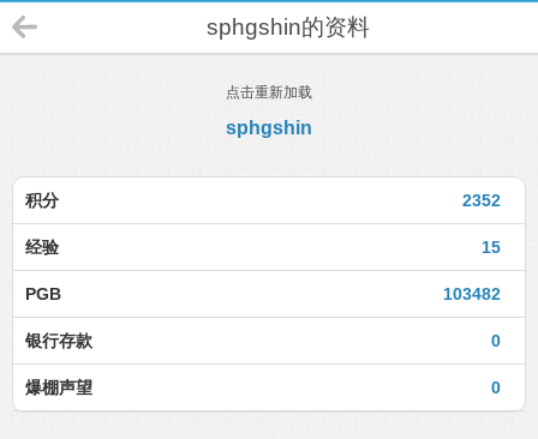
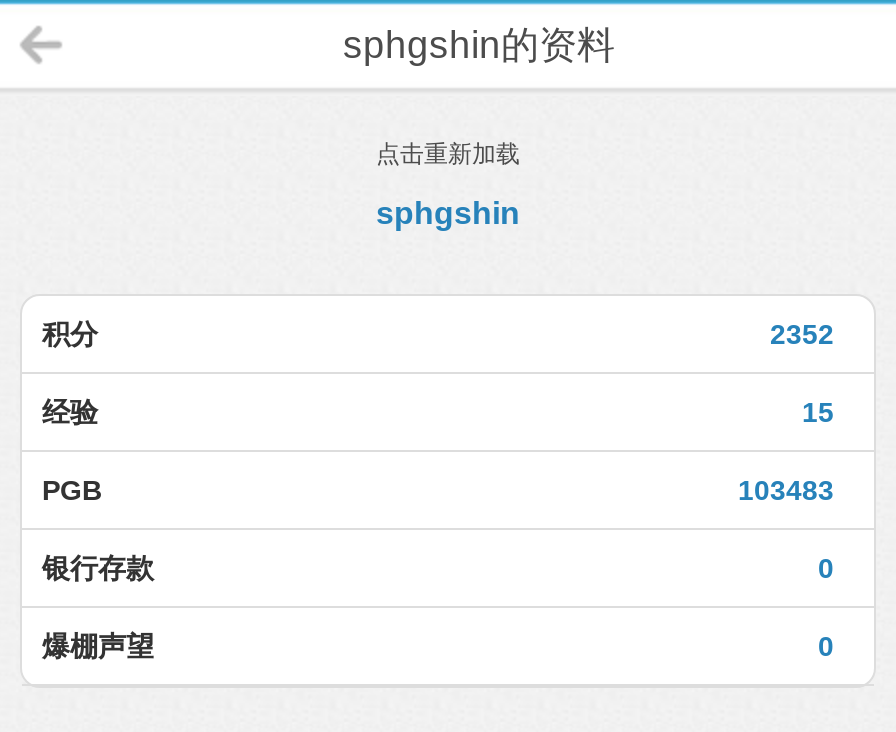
[443,284,501,303] 103482 -> [738,474,834,506] 103483

